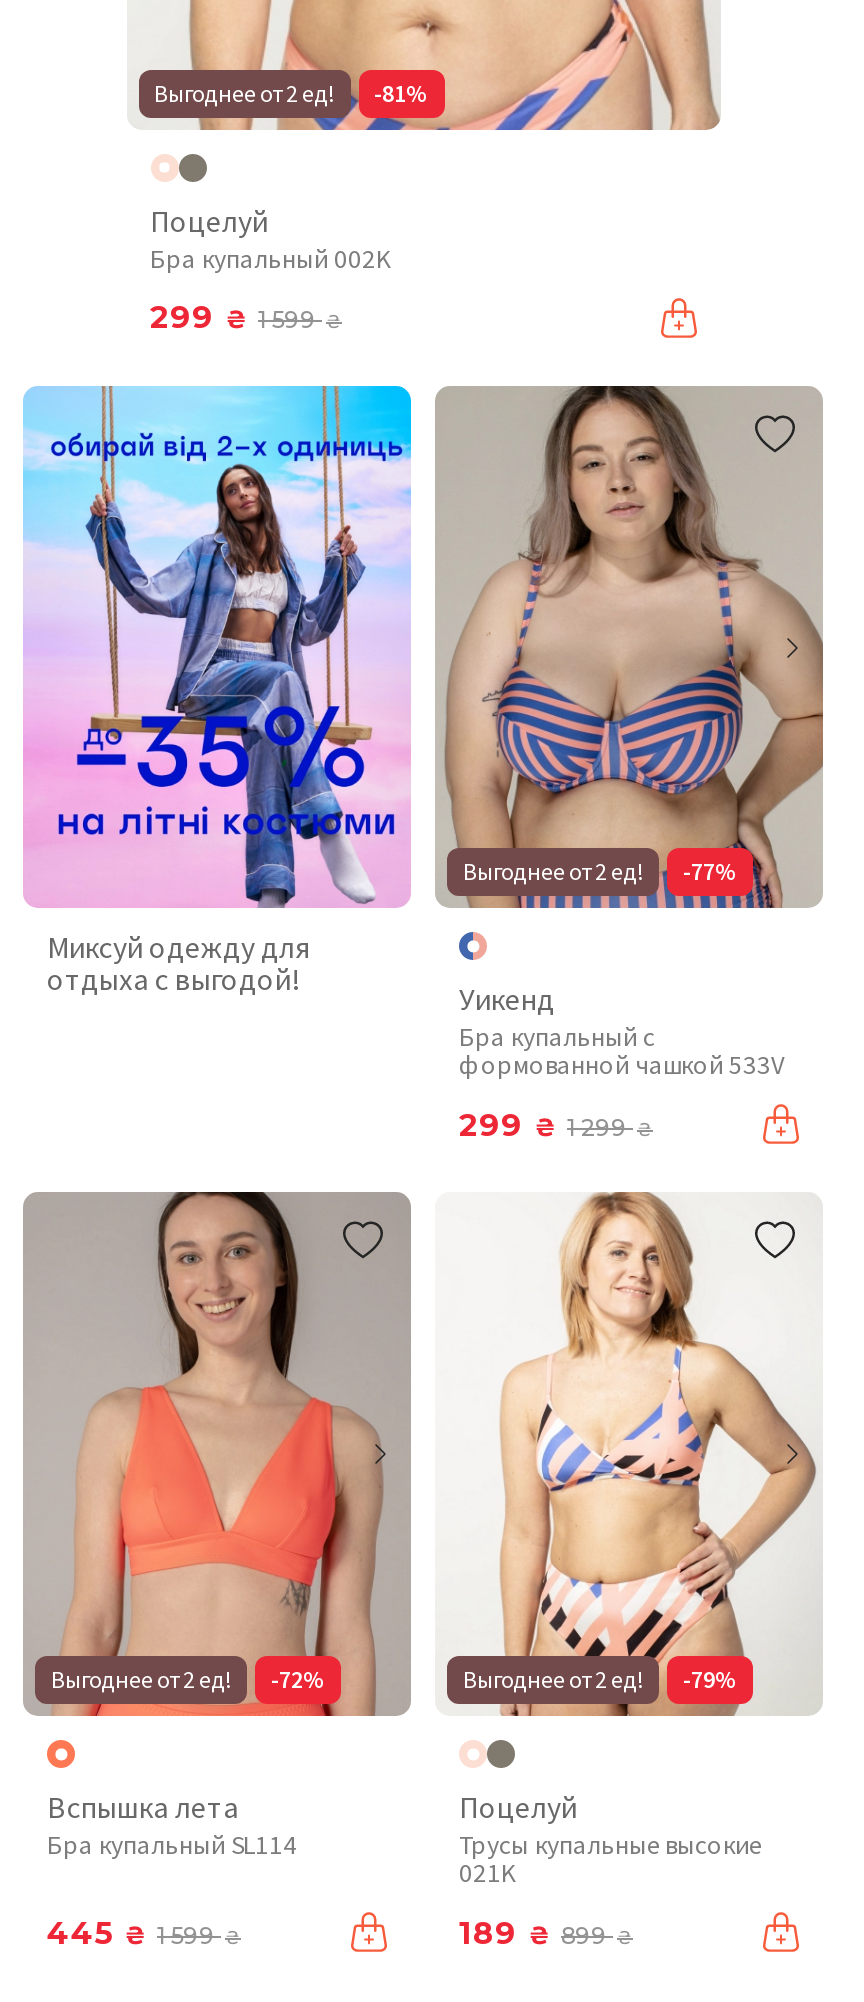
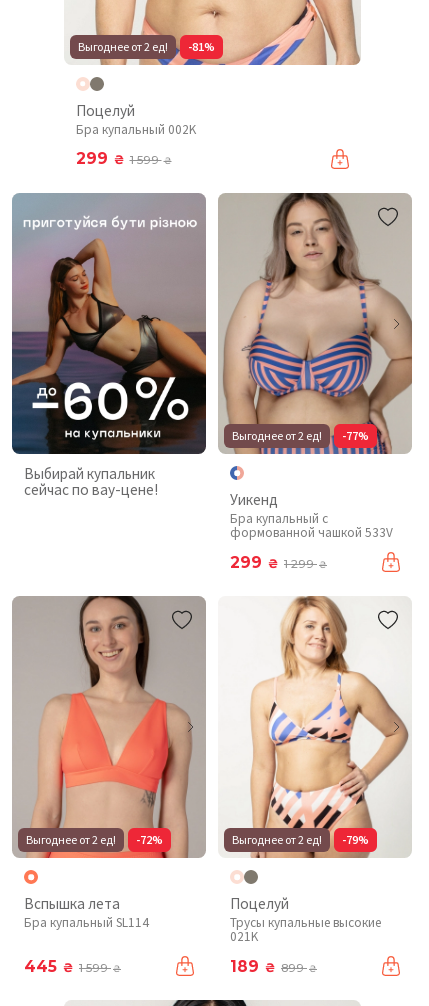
[21,384,413,999] [image] | Миксуй одежду для | отдыха с выгодой! -> [11,192,207,499] [image] | Выбирай купальник | сейчас по вау-цене!

